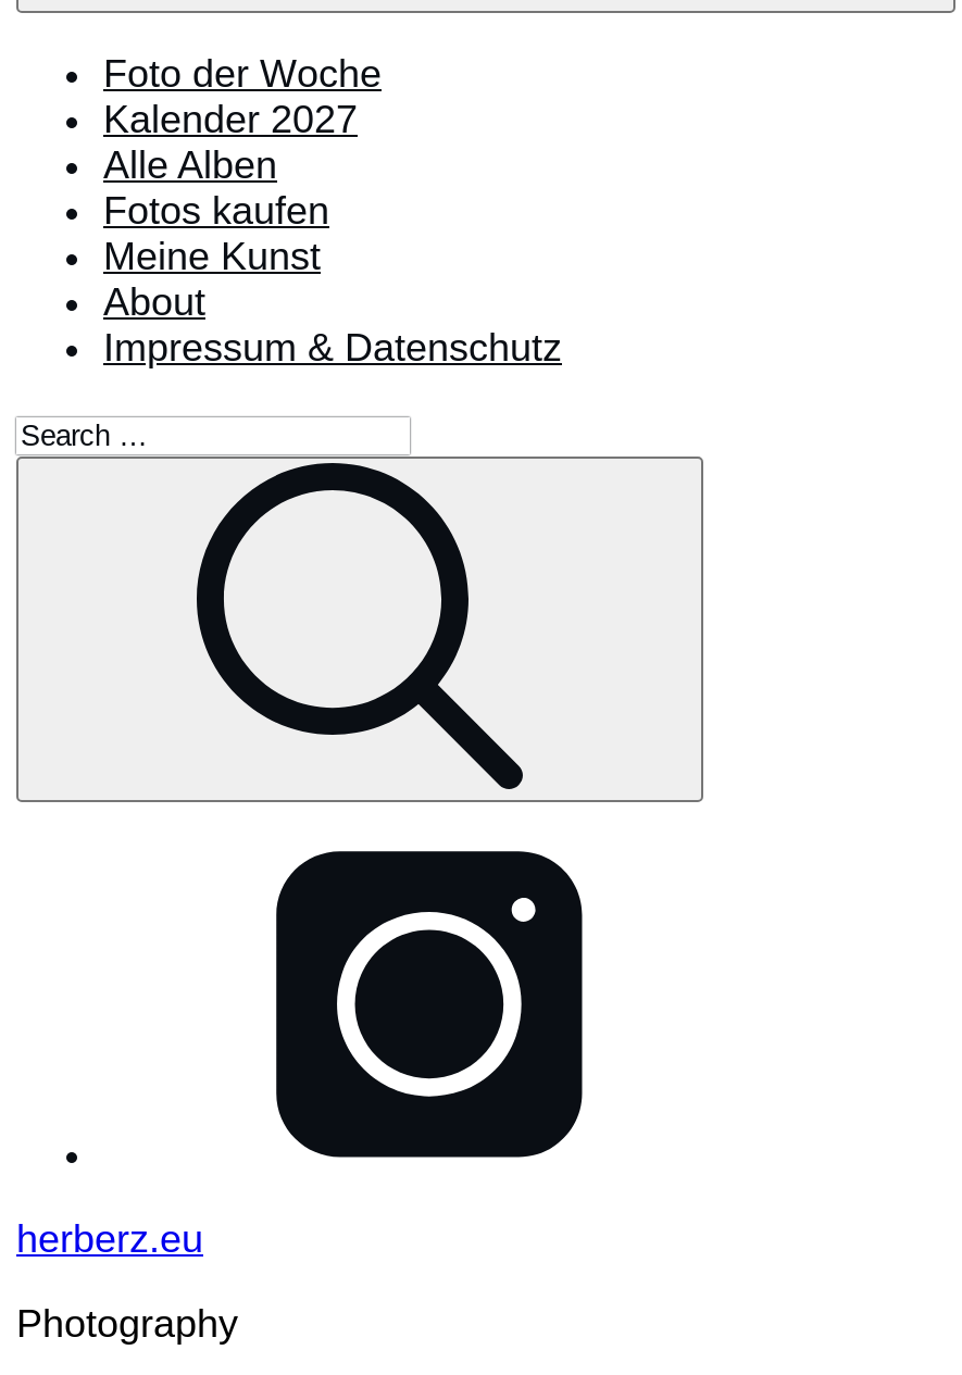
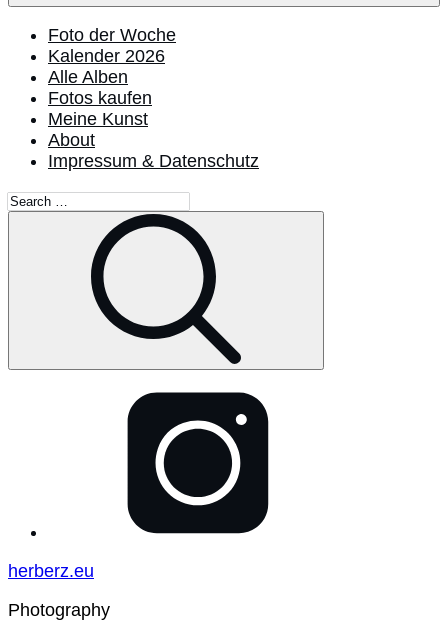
[103,98,358,141] Kalender 2027 -> [48,46,165,66] Kalender 2026

